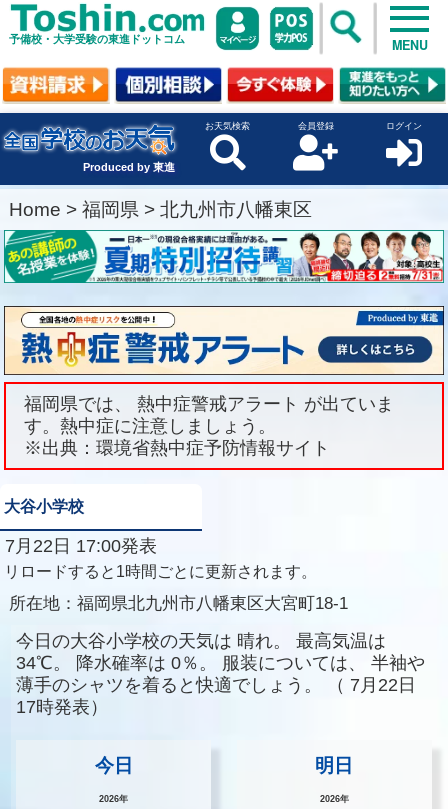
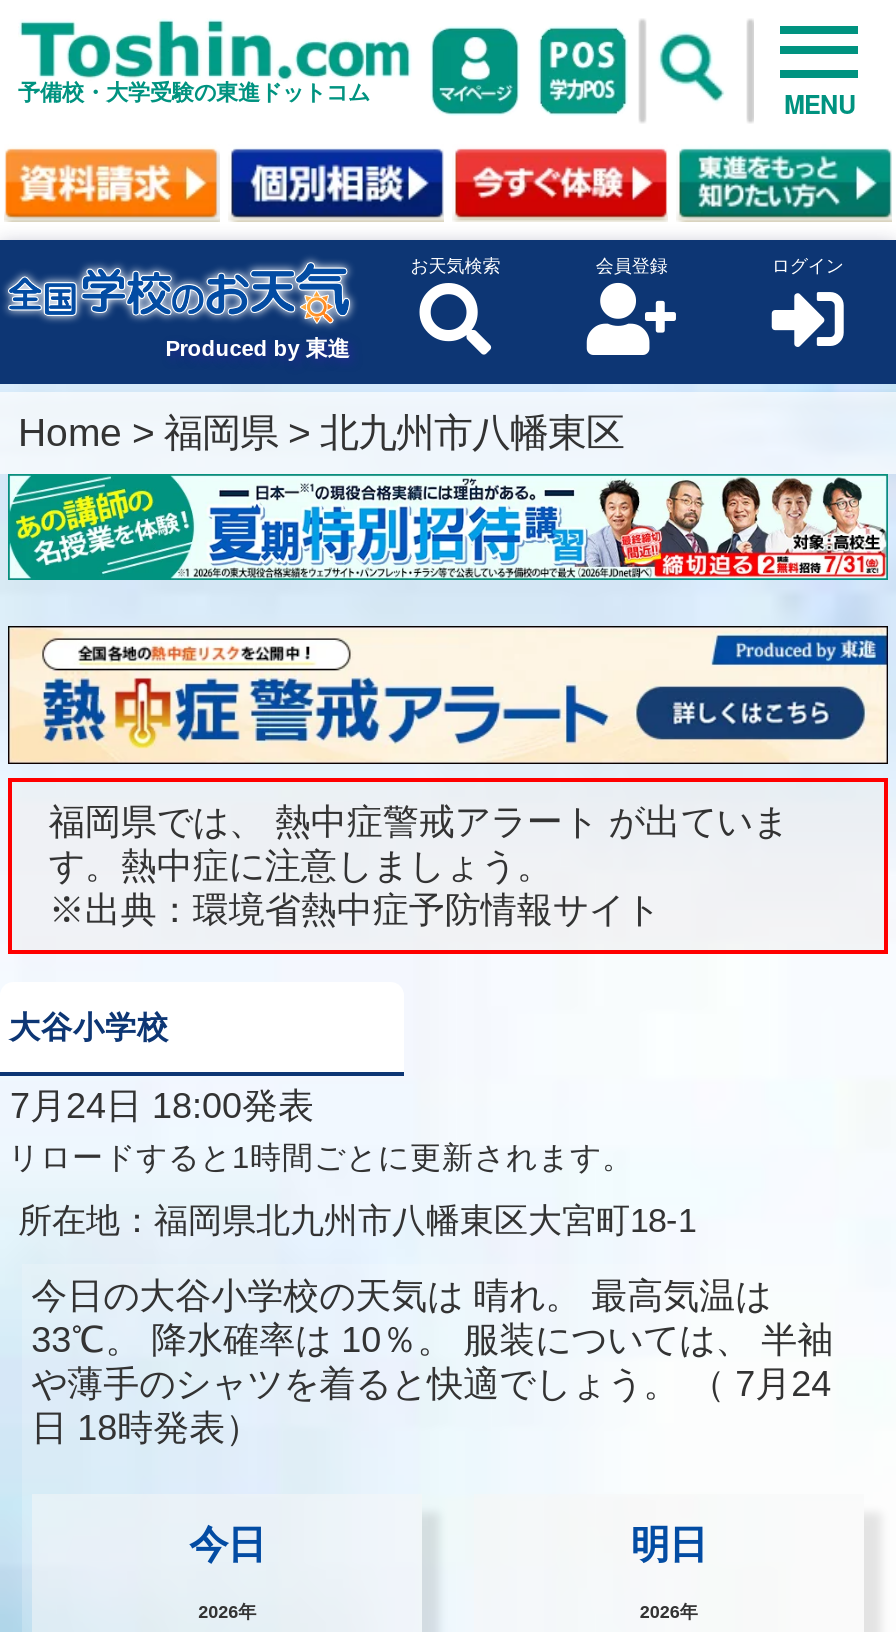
[0,536,157,556] 7月22日 17:00発表 -> [0,1086,314,1126] 7月24日 18:00発表
[16,653,425,717] 34℃。 降水確率は 0％。 服装については、 半袖や | 薄手のシャツを着ると快適でしょう。（ 7月22日 | 17時発表） -> [31,1320,833,1448] 33℃。 降水確率は 10％。 服装については、 半袖 | や薄手のシャツを着ると快適でしょう。（ 7月24 | 日 18時発表）

